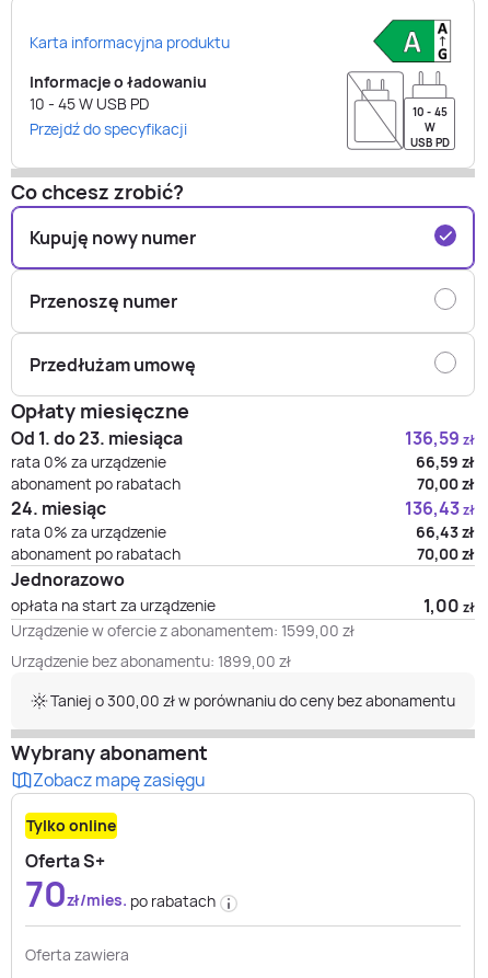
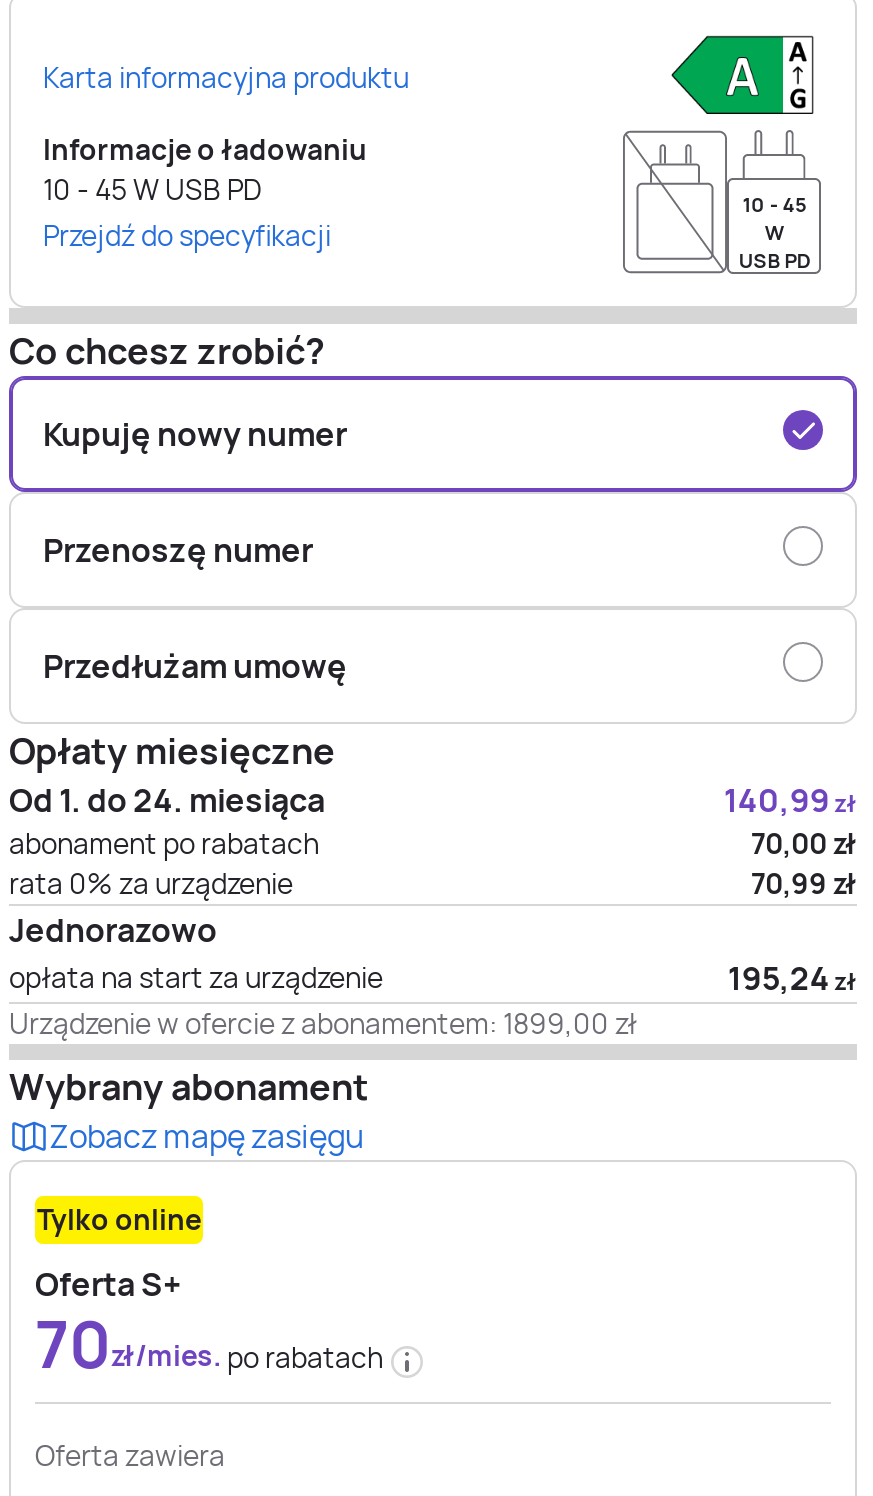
[11,426,475,472] Od 1. do 23. miesiąca | 136,59 zł | rata 0% za urządzenie | 66,59 zł -> [9,778,857,822] Od 1. do 24. miesiąca | 140,99zł
[11,496,475,520] 24. miesiąc | 136,43 zł -> none
[11,521,475,564] 66,43 zł | abonament po rabatach | 70,00 zł -> [751,864,857,902] 70,99 zł
[11,594,475,711] 1,00 zł | Urządzenie w ofercie z abonamentem: 1599,00 zł | Urządzenie bez abonamentu: 1899,00 zł | Taniej o 300,00 zł w porównaniu do ceny bez abonamentu -> [9,956,857,1042] 195,24zł | Urządzenie w ofercie z abonamentem: 1899,00 zł

